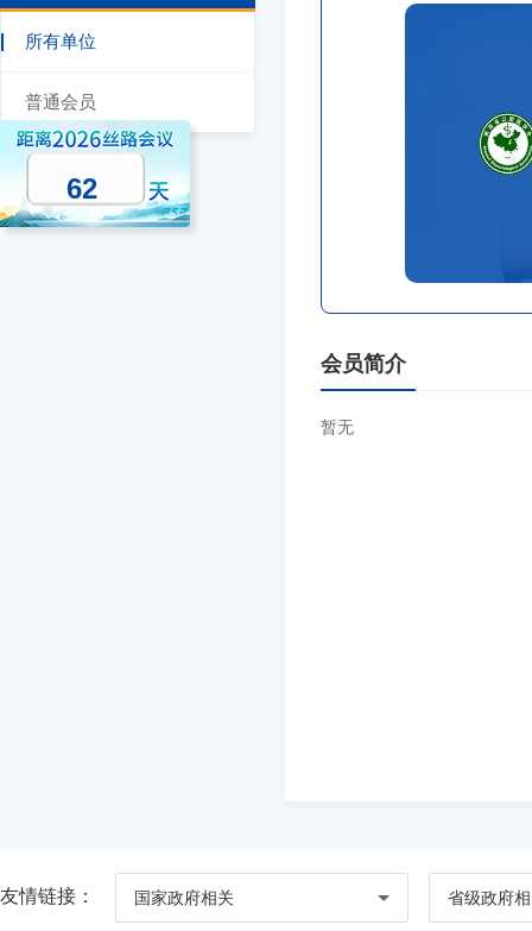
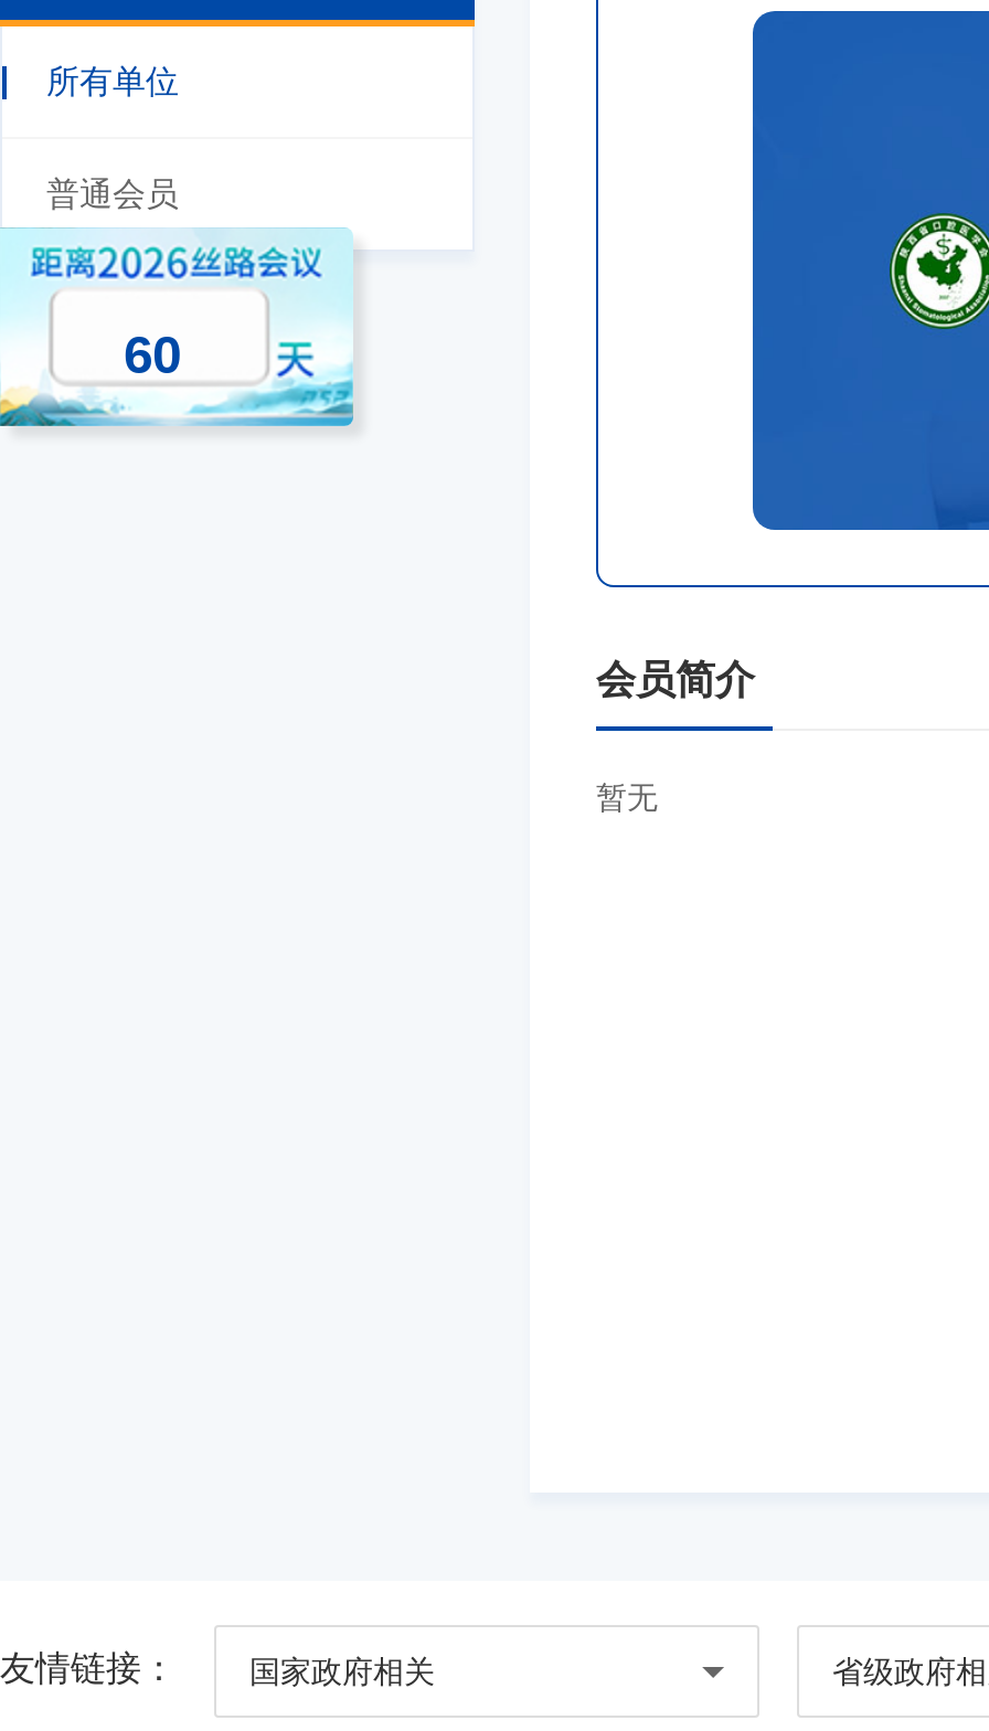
[66,172,97,205] 62 -> [124,325,181,384] 60

